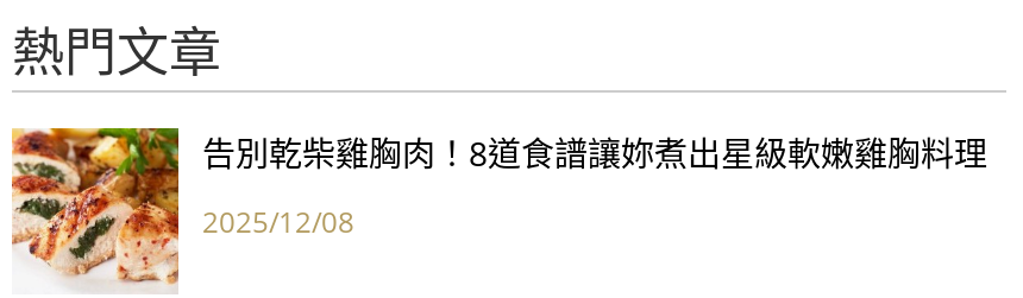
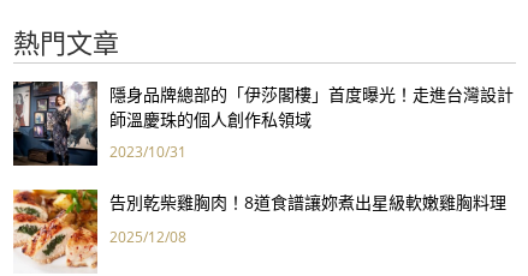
none -> [12,80,514,167] [image] | 隱身品牌總部的「伊莎閣樓」首度曝光！走進台灣設計 | 師溫慶珠的個人創作私領域 | 2023/10/31

